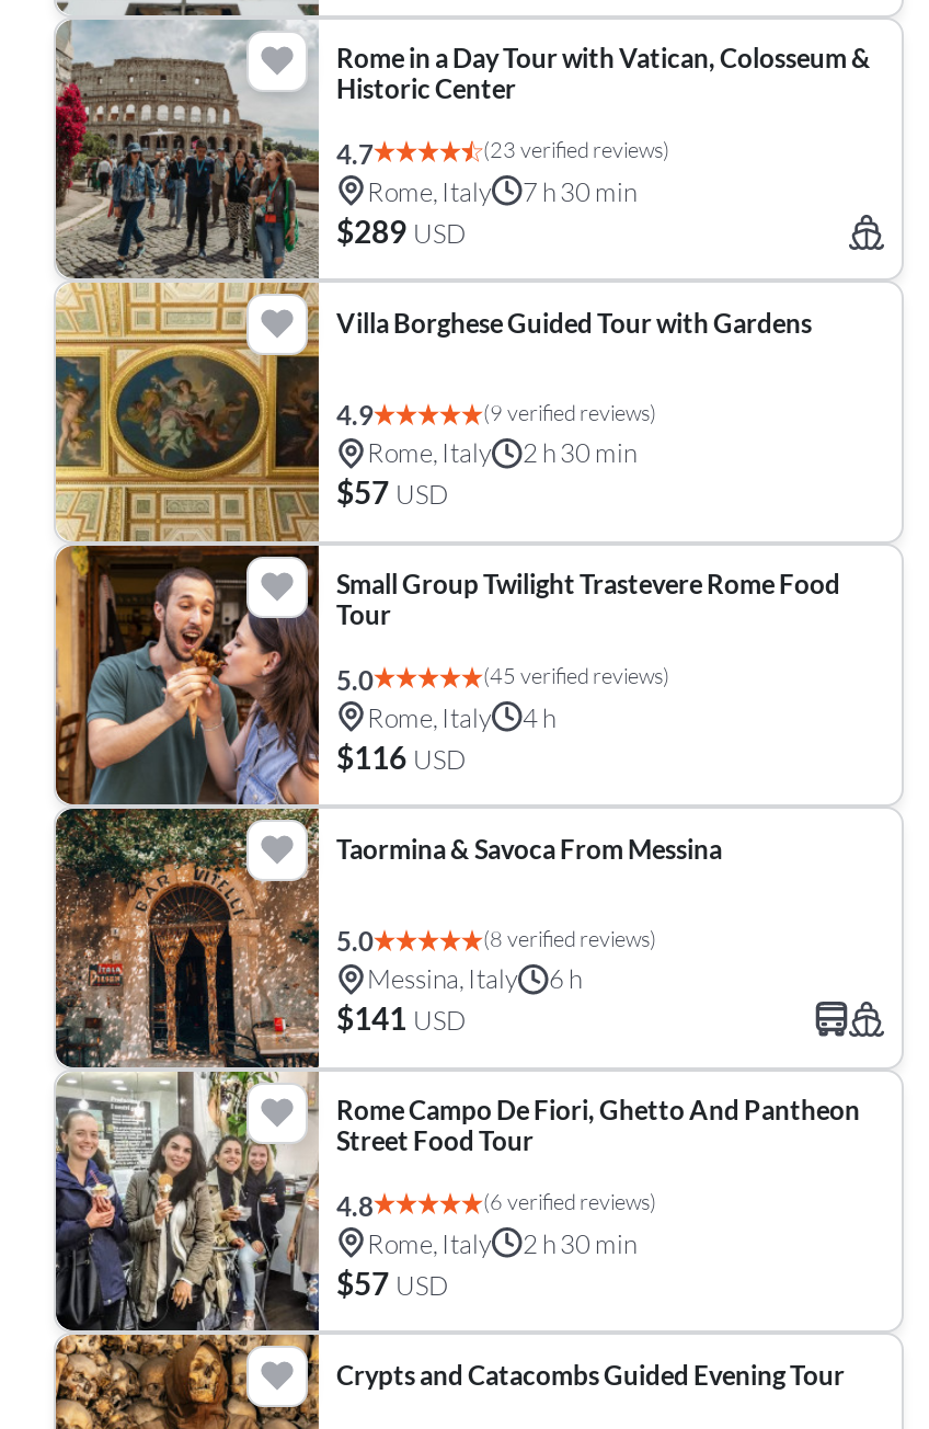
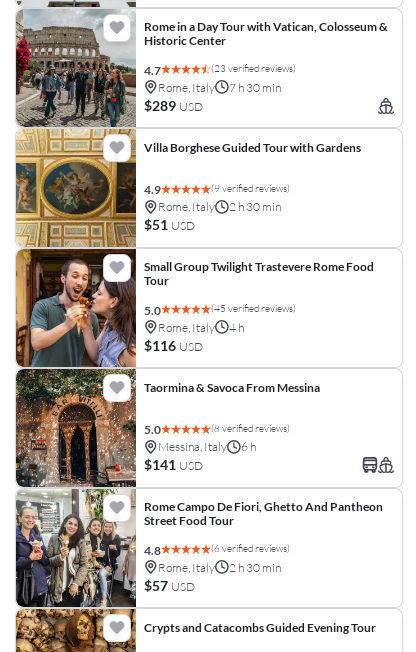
[336,473,448,511] $57 USD -> [144,216,195,233] $51 USD

